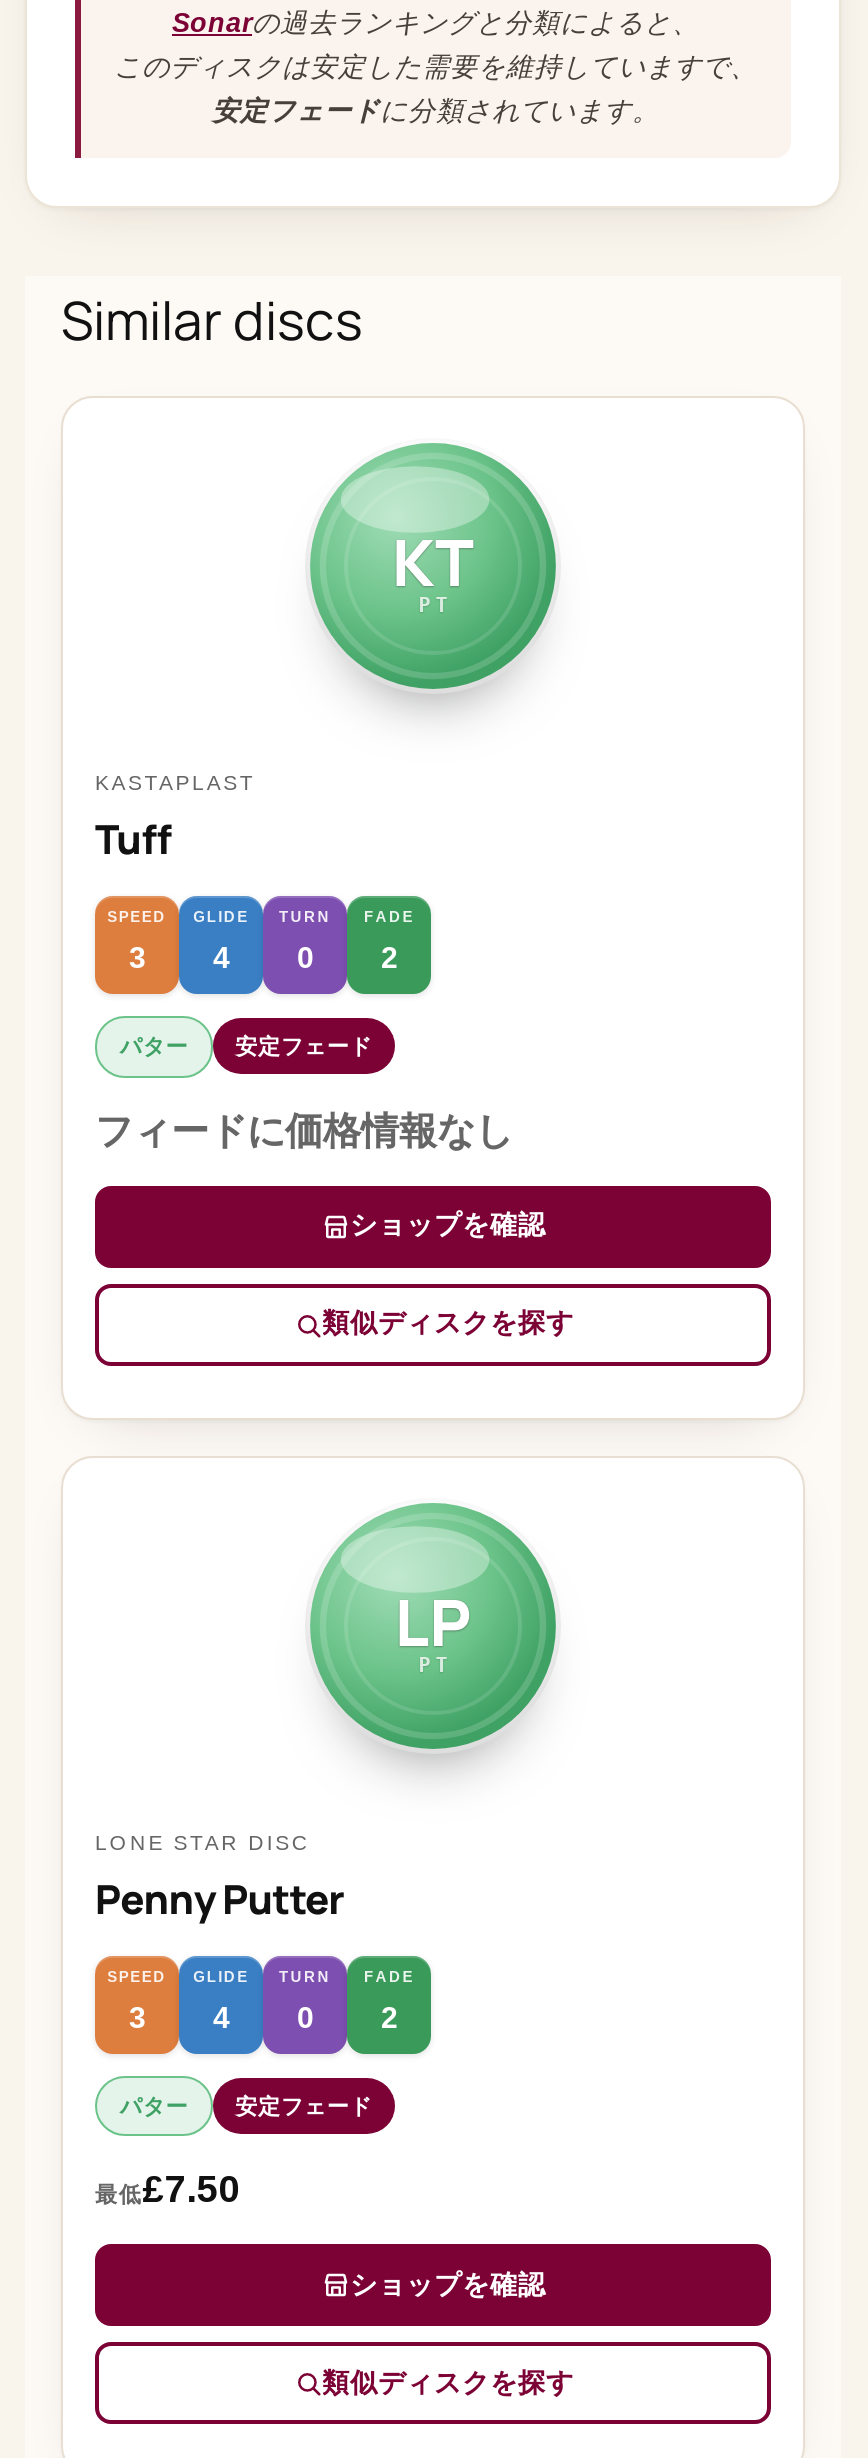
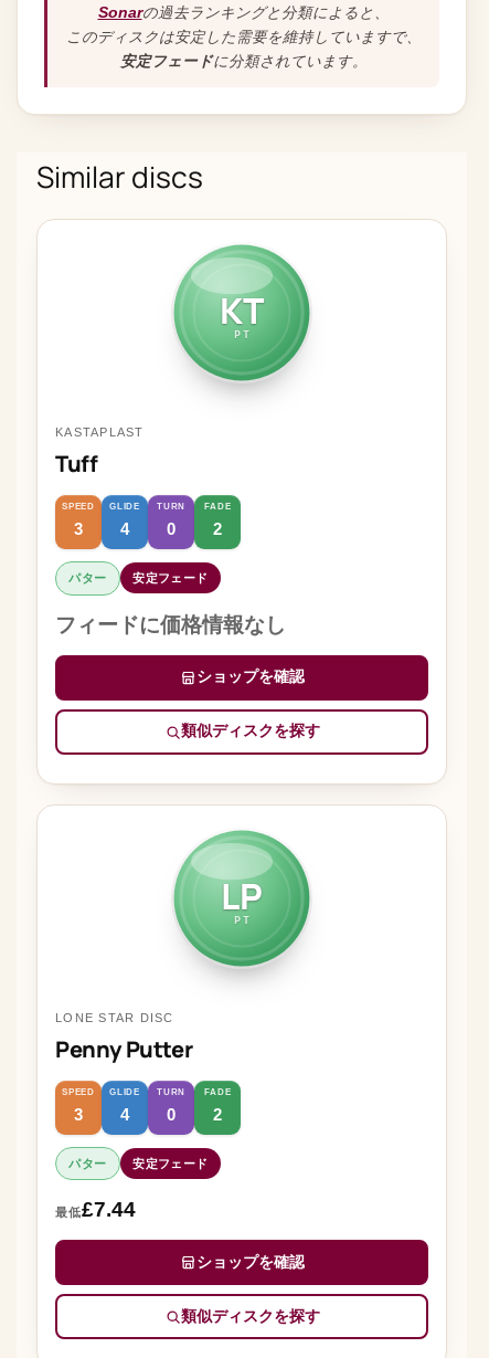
[95,2169,241,2211] 最低£7.50 -> [55,1198,136,1221] 最低£7.44

